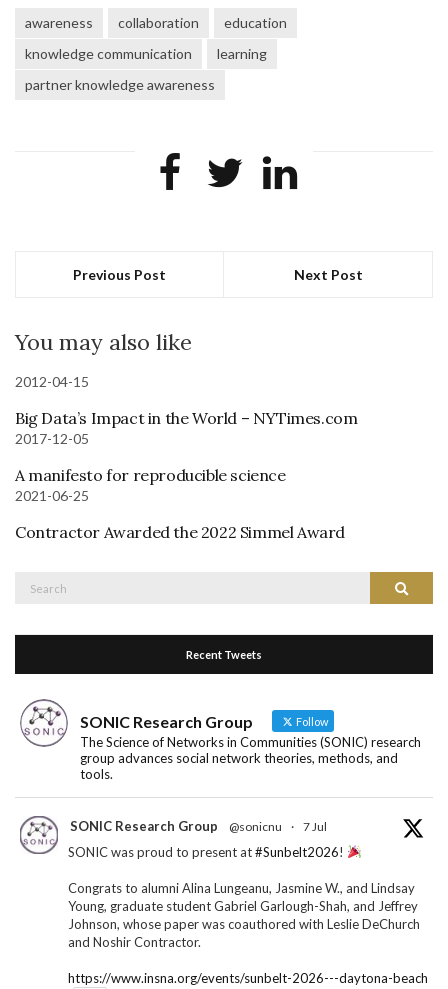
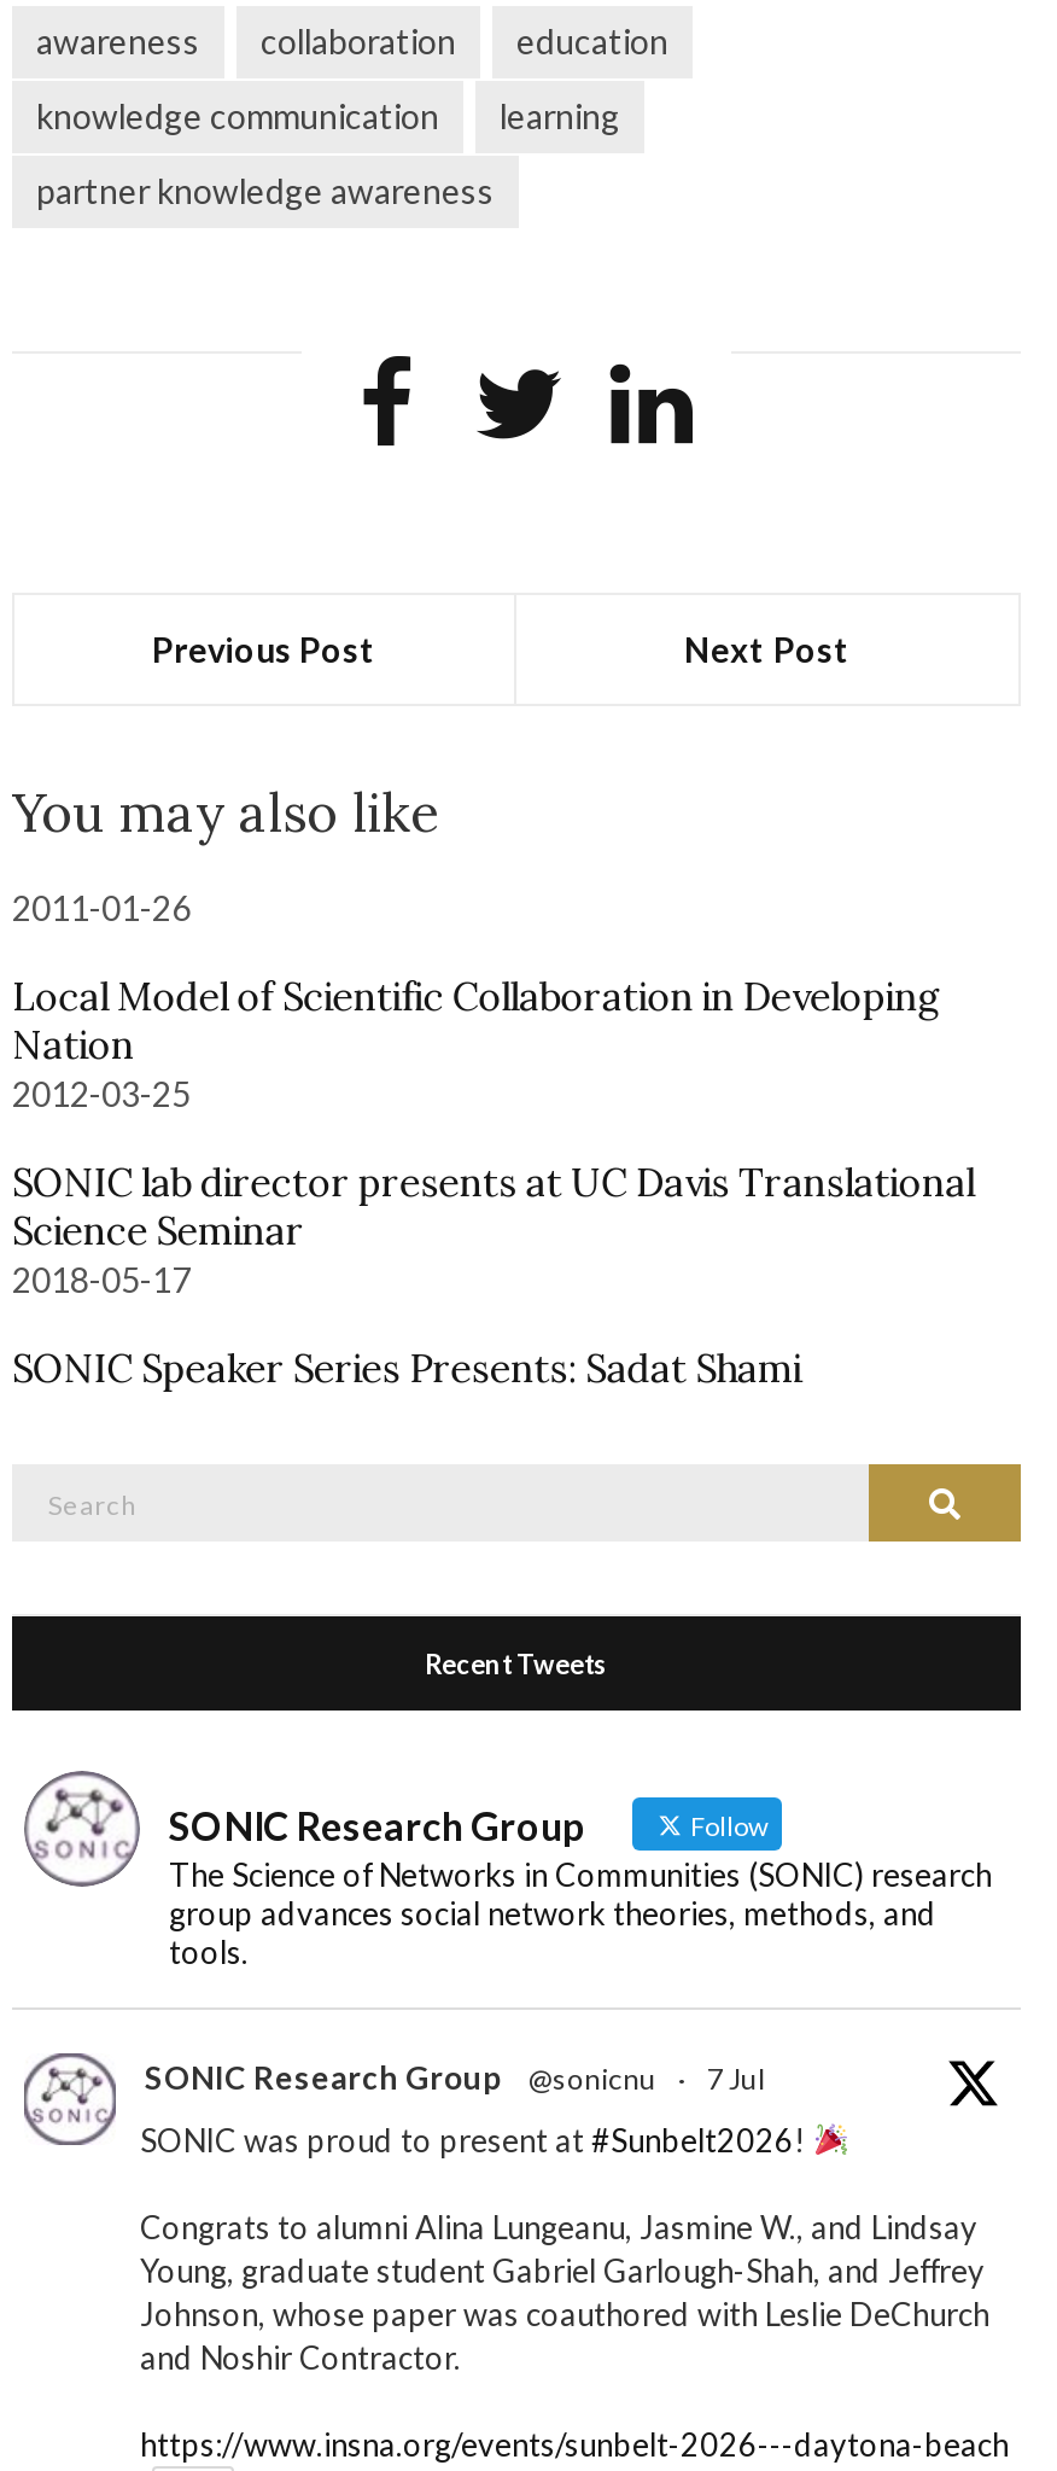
[15,373,89,390] 2012-04-15 -> [12,887,191,928] 2011-01-26
[15,408,357,447] Big Data’s Impact in the World – NYTimes.com | 2017-12-05 -> [12,972,941,1114] Local Model of Scientific Collaboration in Developing | Nation | 2012-03-25
[15,465,286,504] A manifesto for reproducible science | 2021-06-25 -> [12,1157,974,1300] SONIC lab director presents at UC Davis Translational | Science Seminar | 2018-05-17
[15,522,345,542] Contractor Awarded the 2022 Simmel Award -> [12,1343,802,1392] SONIC Speaker Series Presents: Sadat Shami

